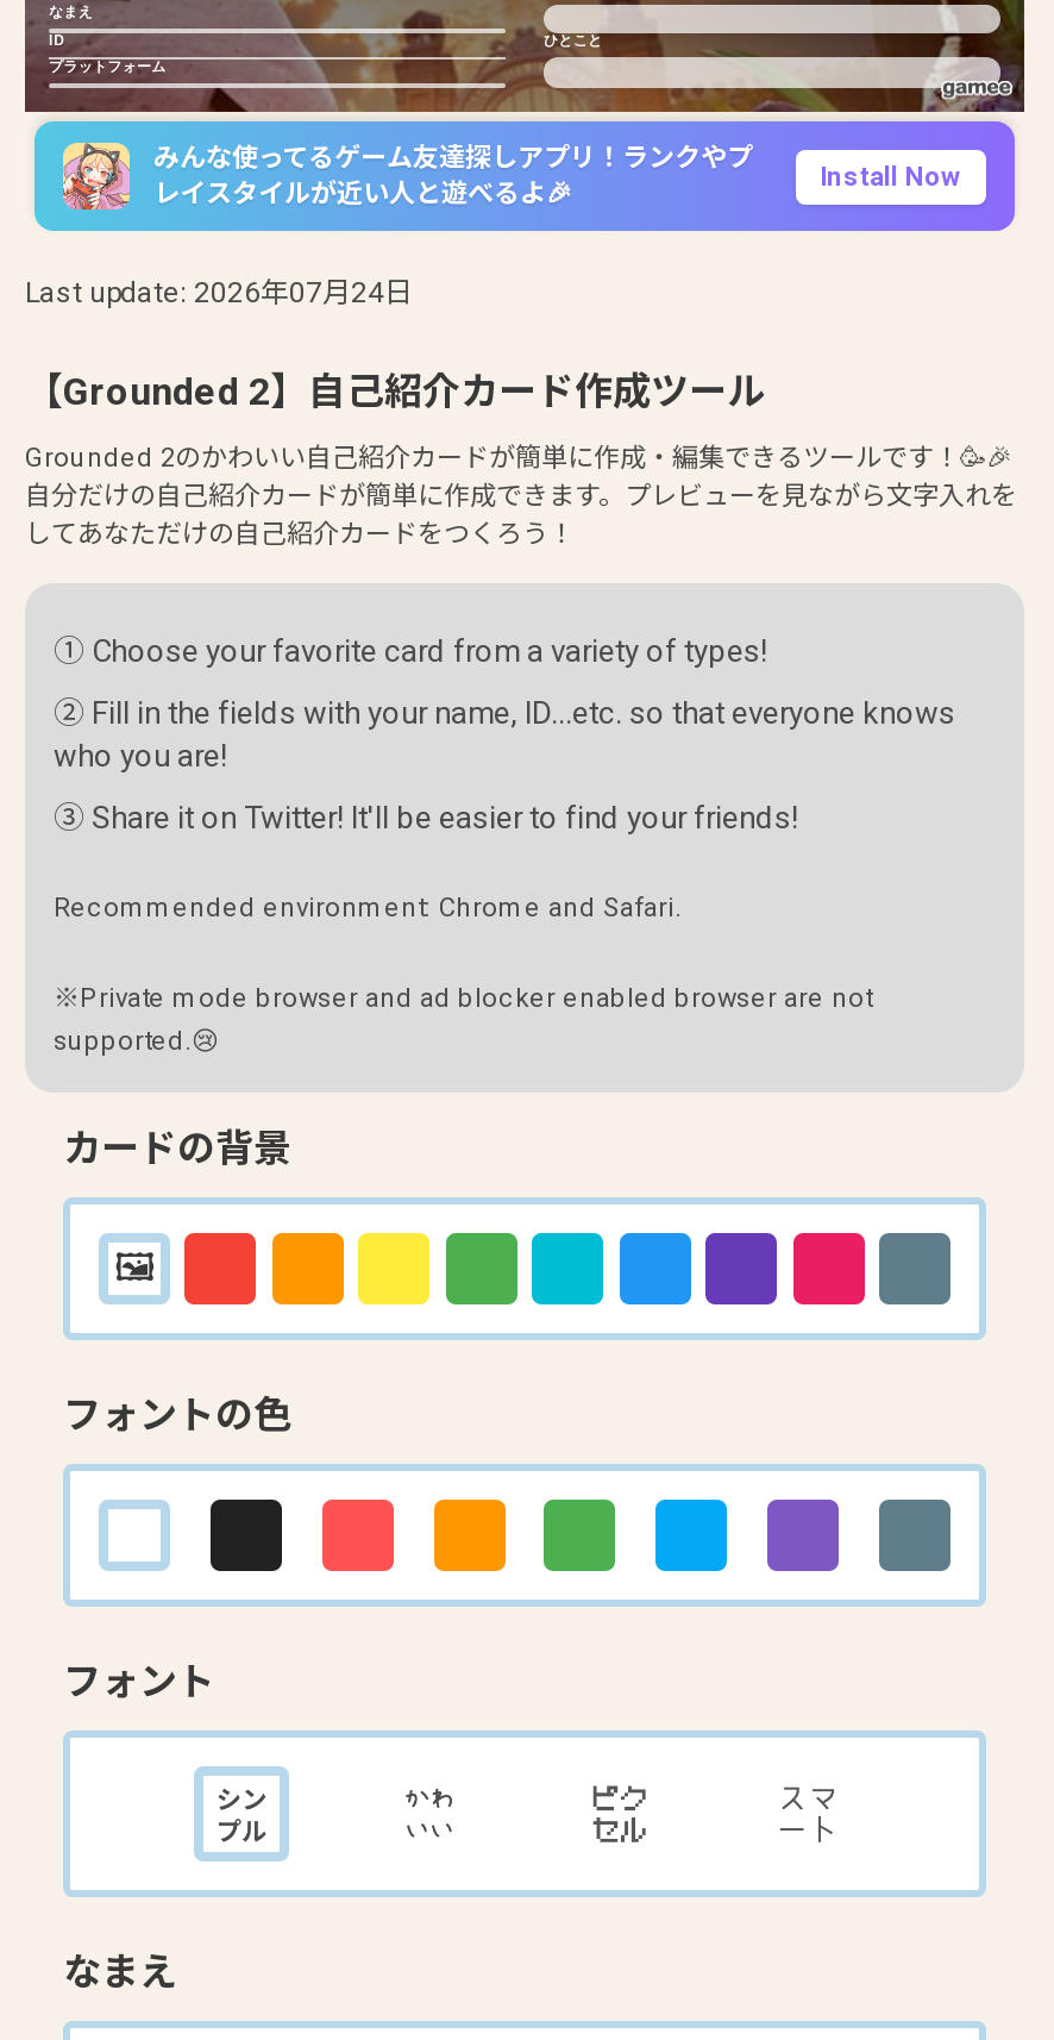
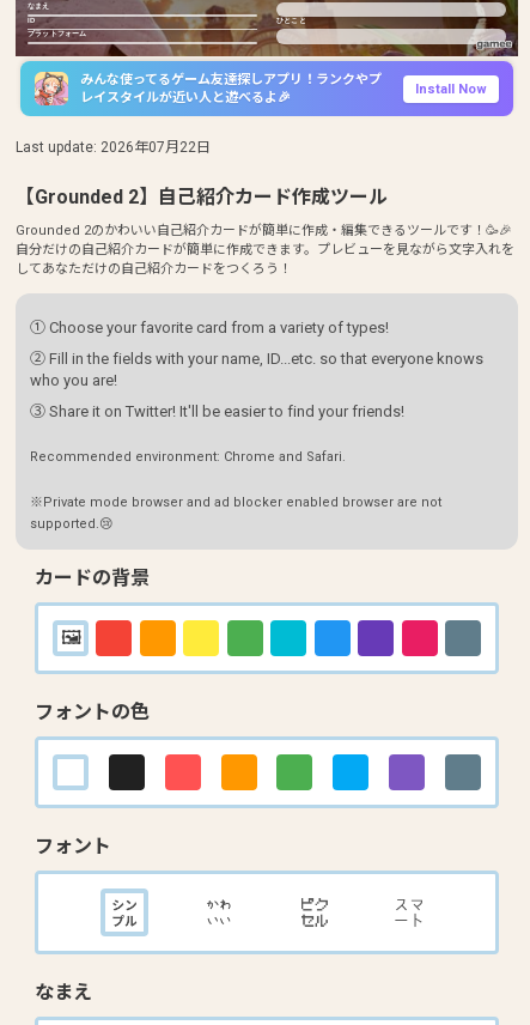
[25,277,413,310] Last update: 2026年07月24日 -> [16,139,211,156] Last update: 2026年07月22日

